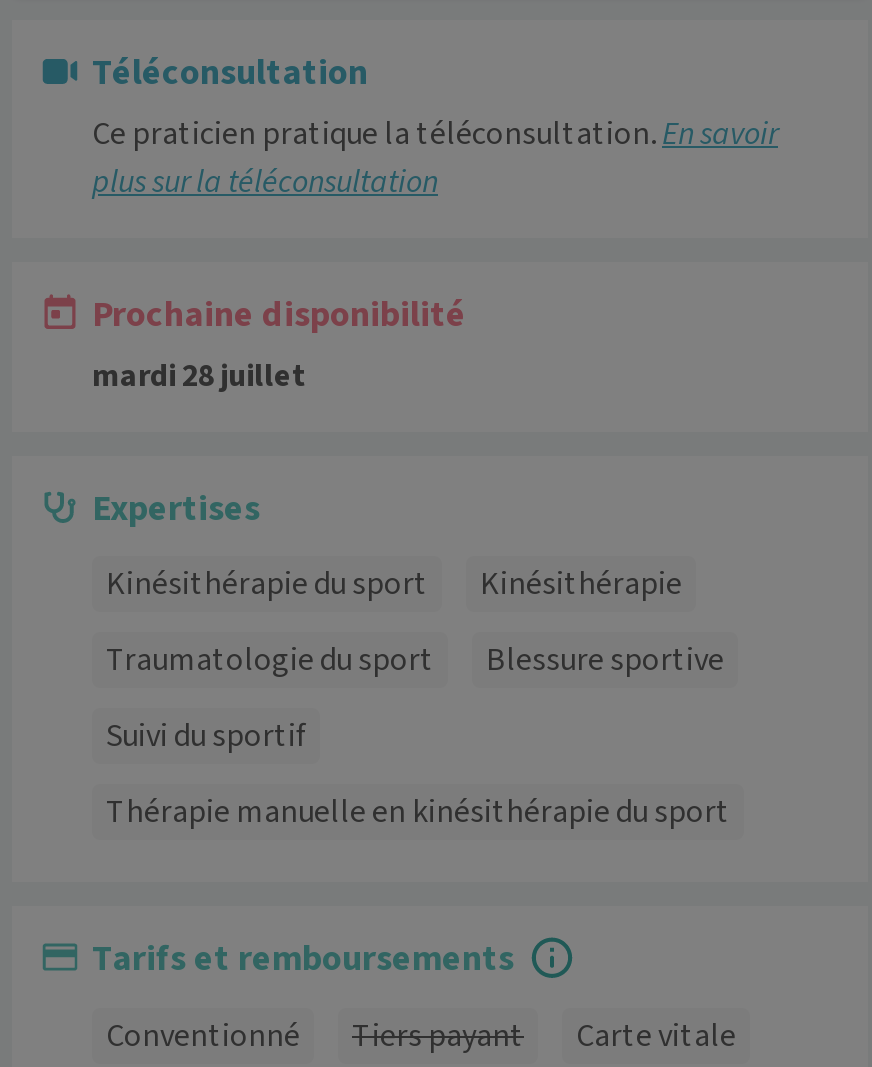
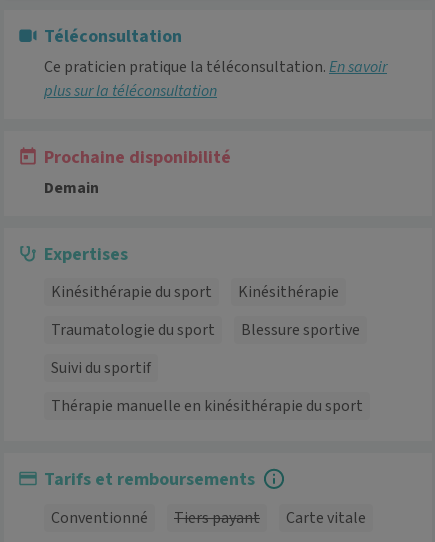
[92,354,306,398] mardi 28 juillet -> [44,177,99,199] Demain

